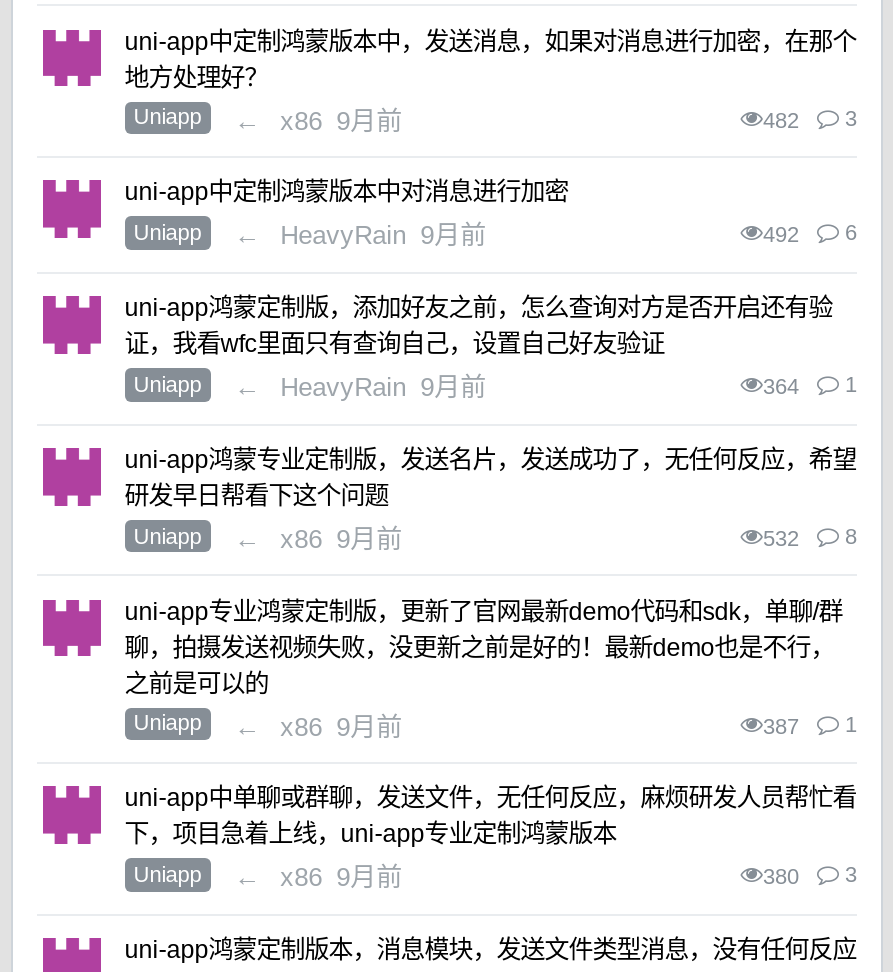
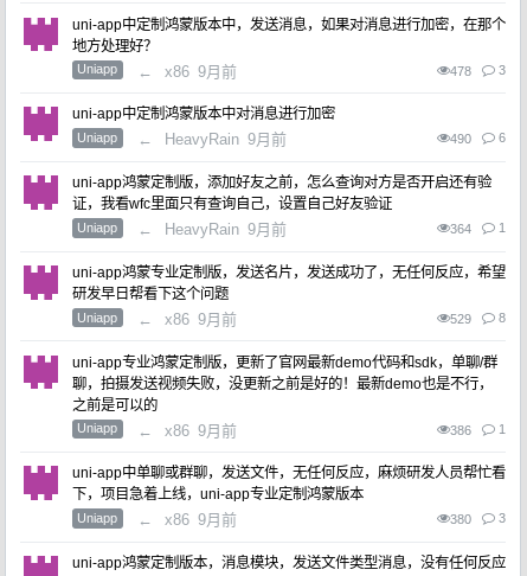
[763,105,857,131] 482 3 -> [450,62,506,78] 478 3
[763,221,857,247] 492 6 -> [450,131,506,146] 490 6
[763,524,857,550] 532 8 -> [450,310,506,326] 529 8
[763,711,857,737] 387 1 -> [450,422,506,437] 386 1

